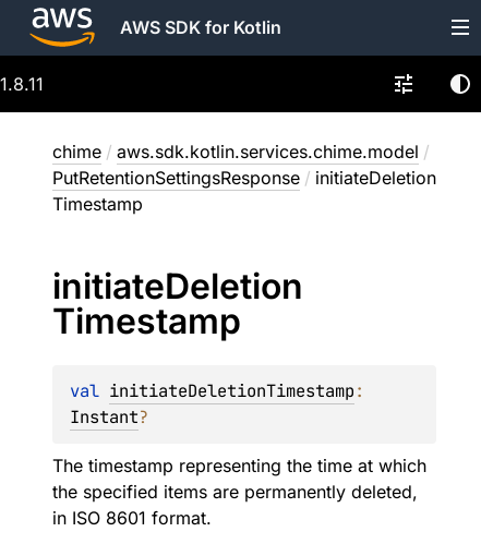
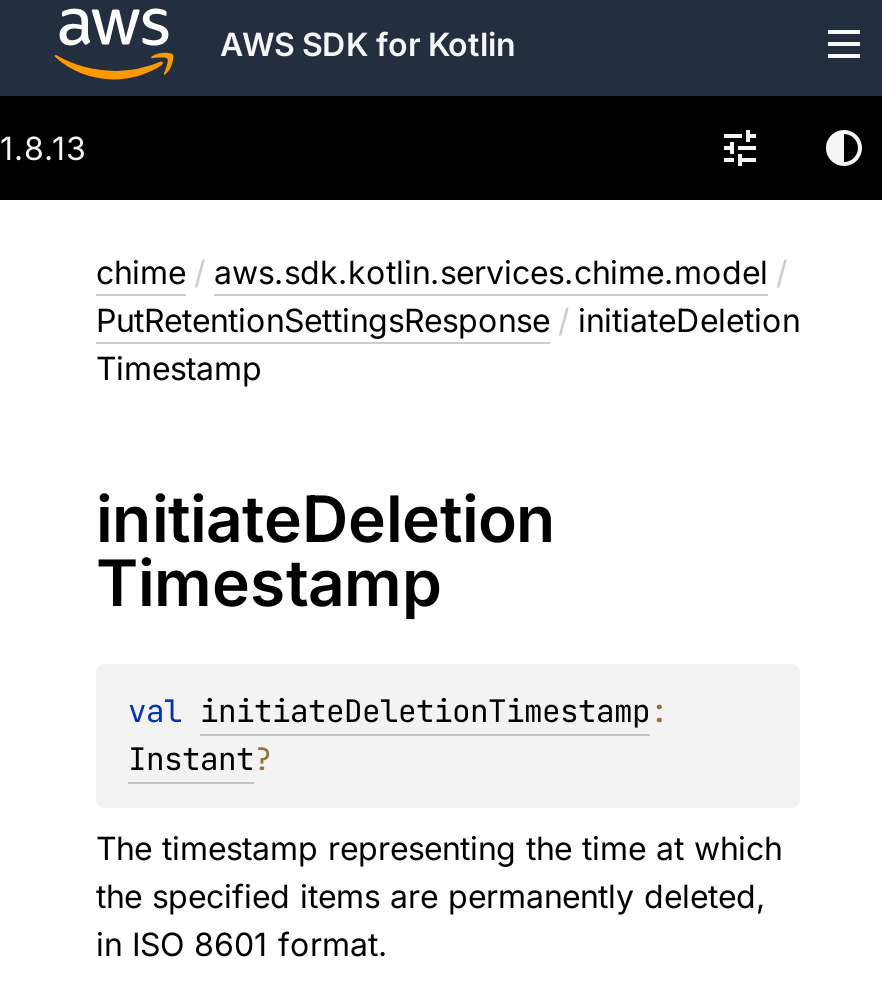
[0,73,44,95] 1.8.11 -> [0,128,86,168] 1.8.13

